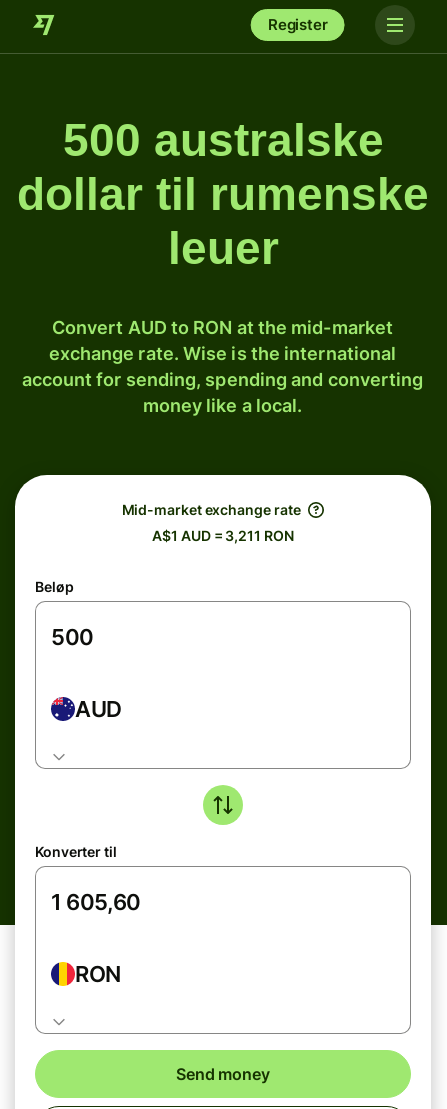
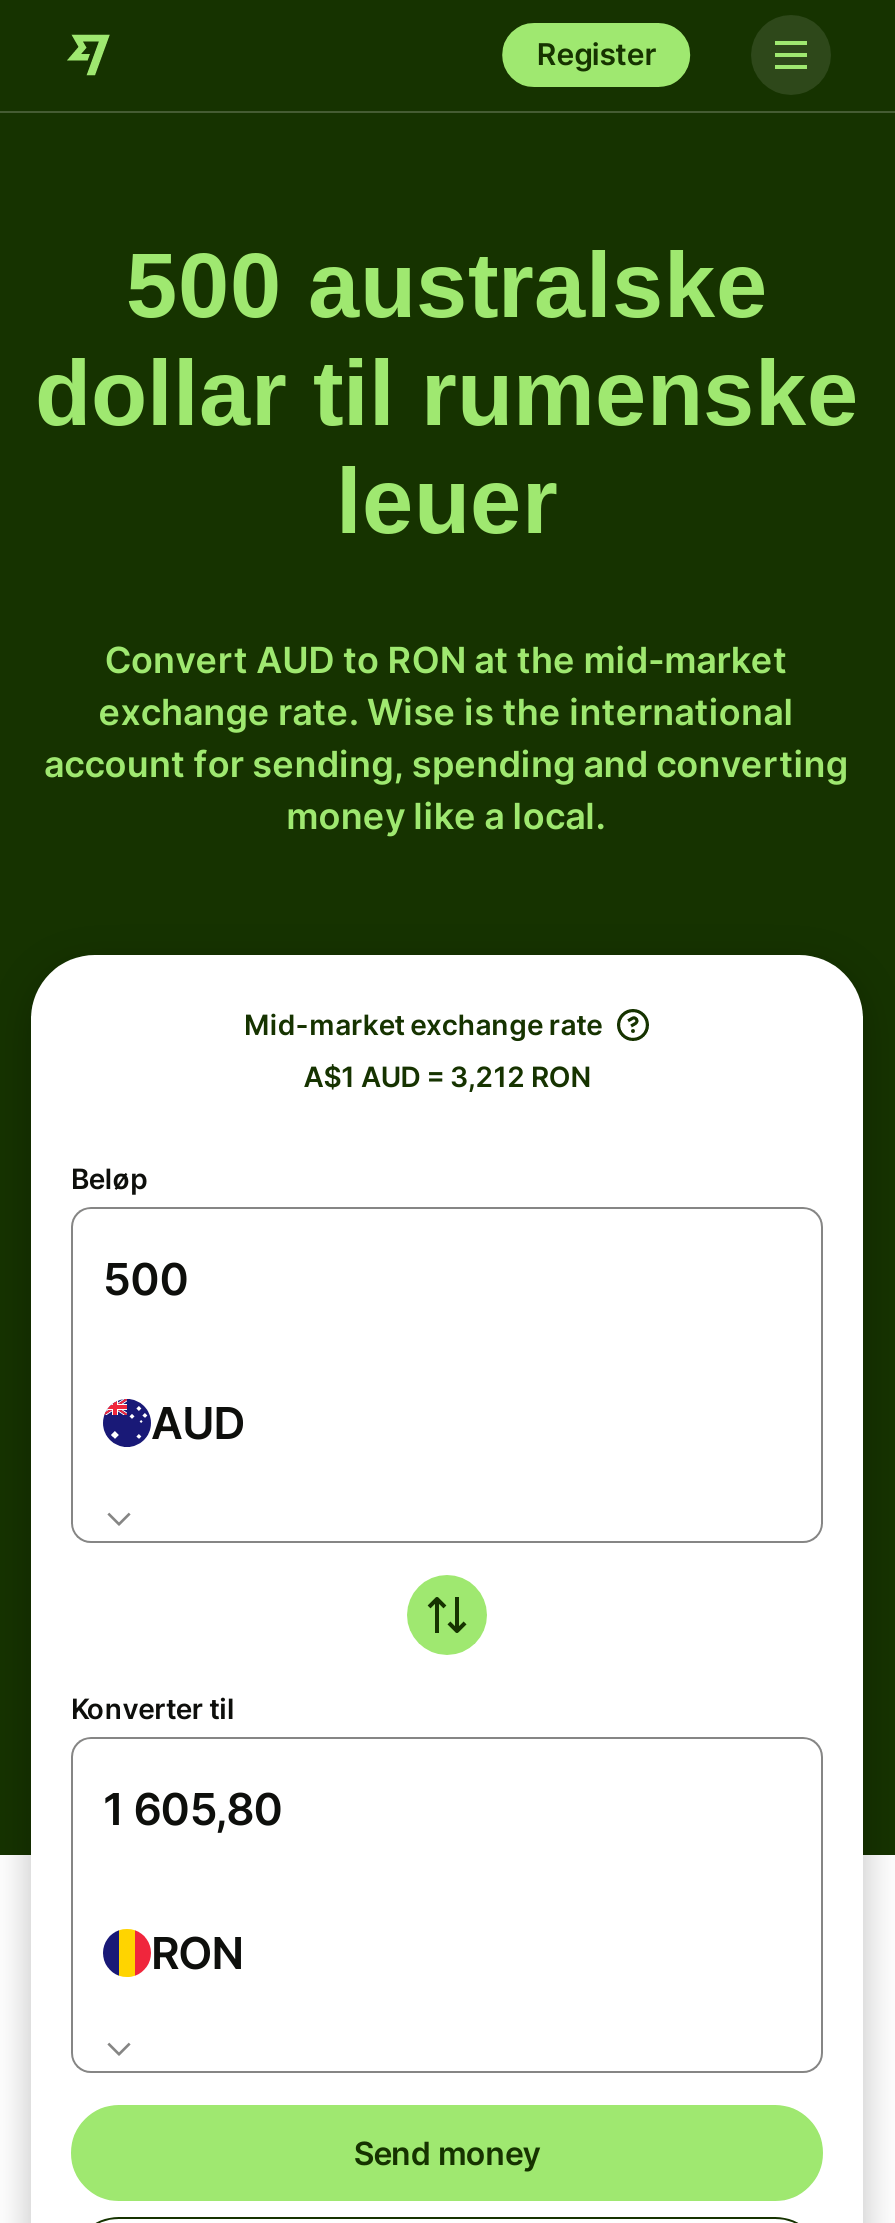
[152,527,294,544] A$1 AUD = 3,211 RON -> [304,1059,590,1093] A$1 AUD = 3,212 RON

